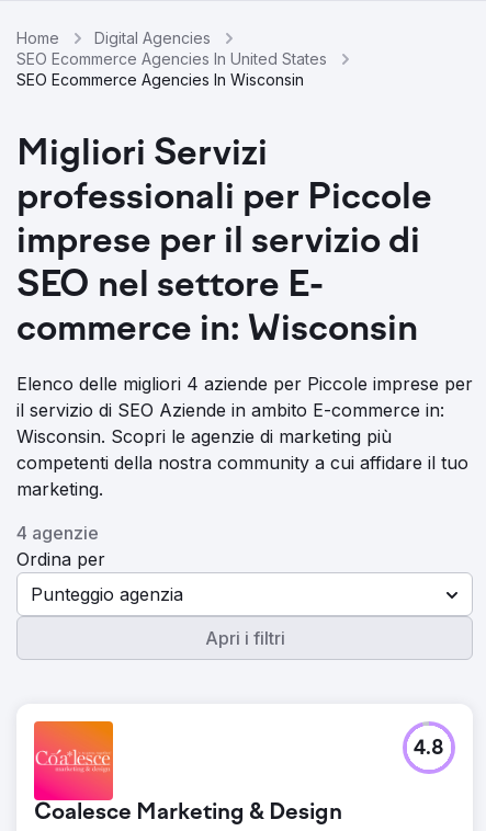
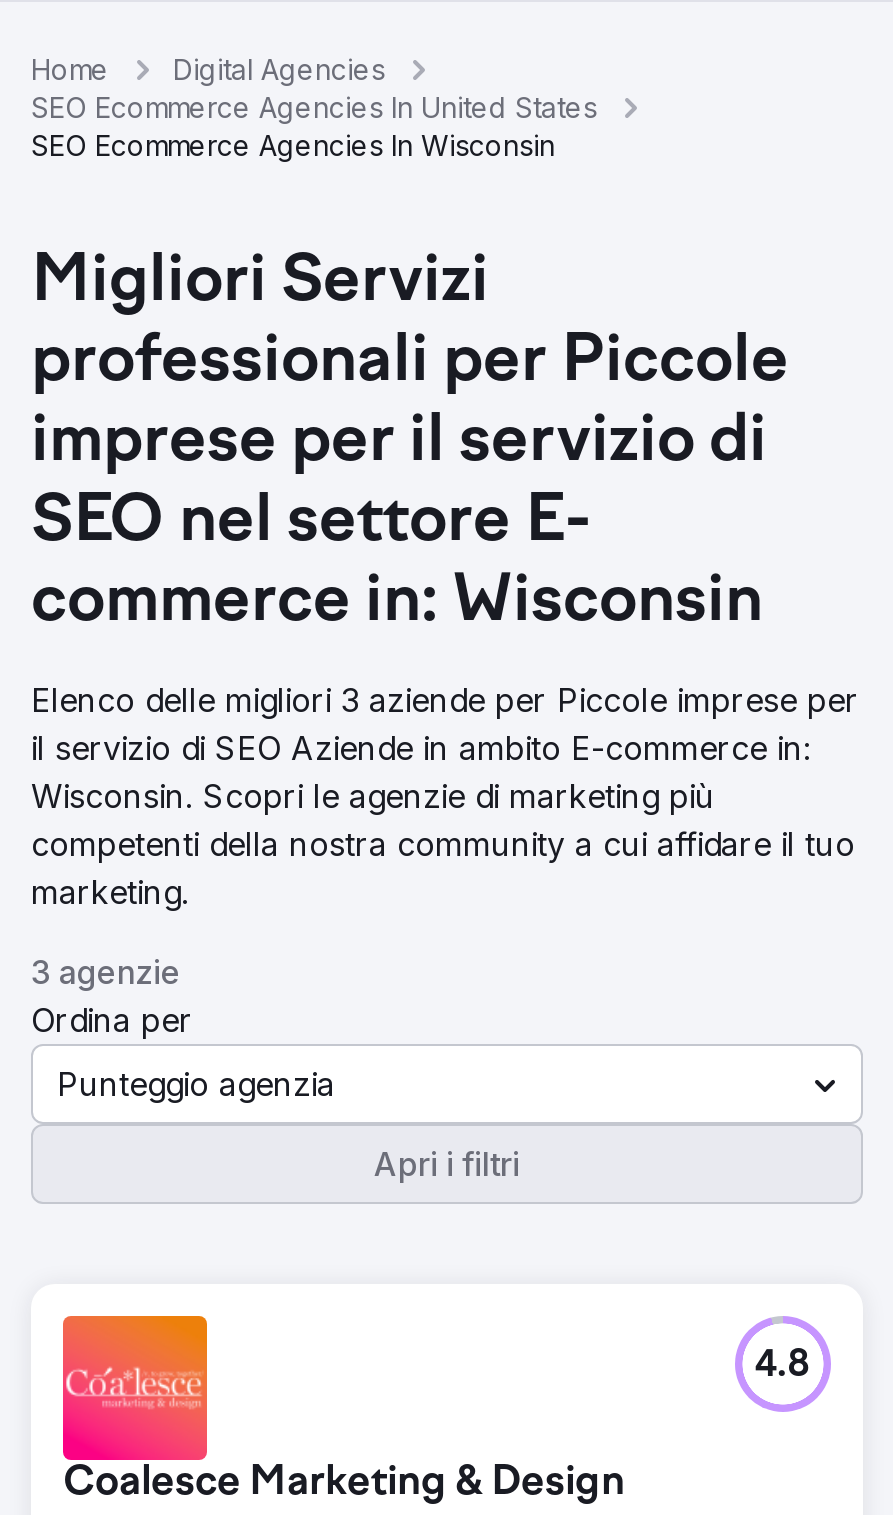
[16,373,473,395] Elenco delle migliori 4 aziende per Piccole imprese per -> [31,680,859,720] Elenco delle migliori 3 aziende per Piccole imprese per
[16,522,99,544] 4 agenzie -> [31,952,181,992] 3 agenzie

